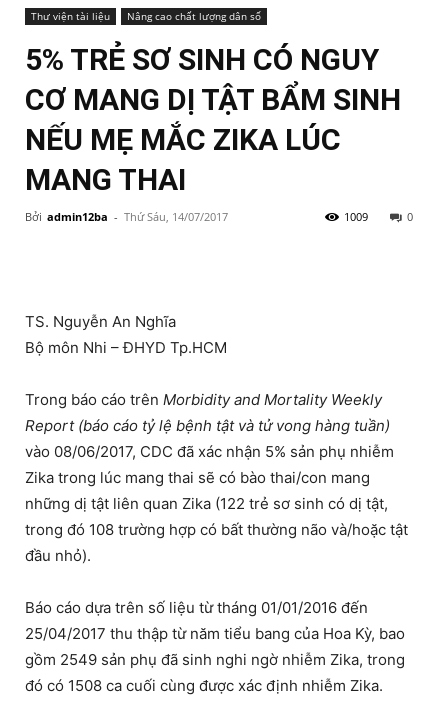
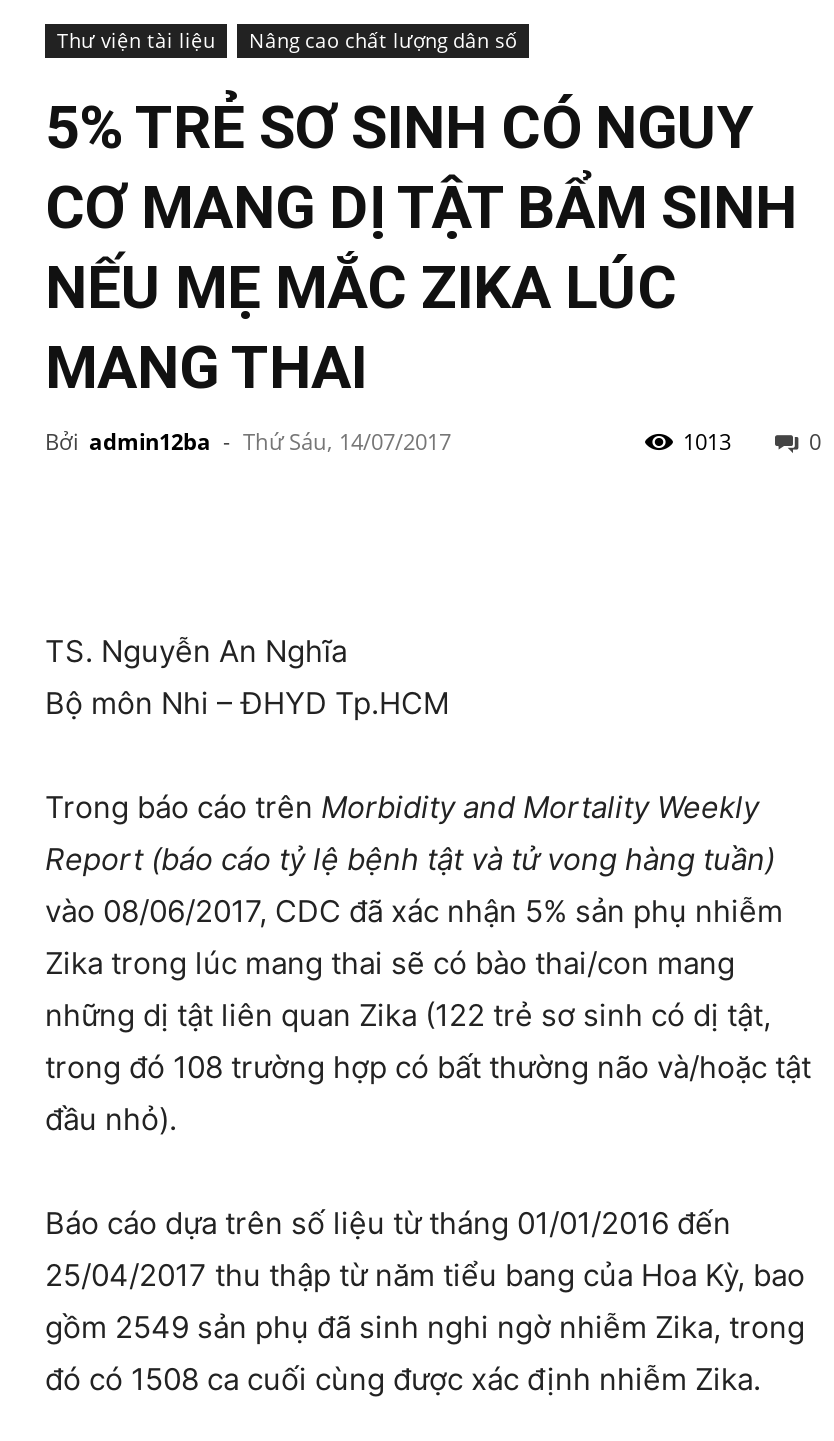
[344,209,368,224] 1009 -> [683,426,731,456] 1013

